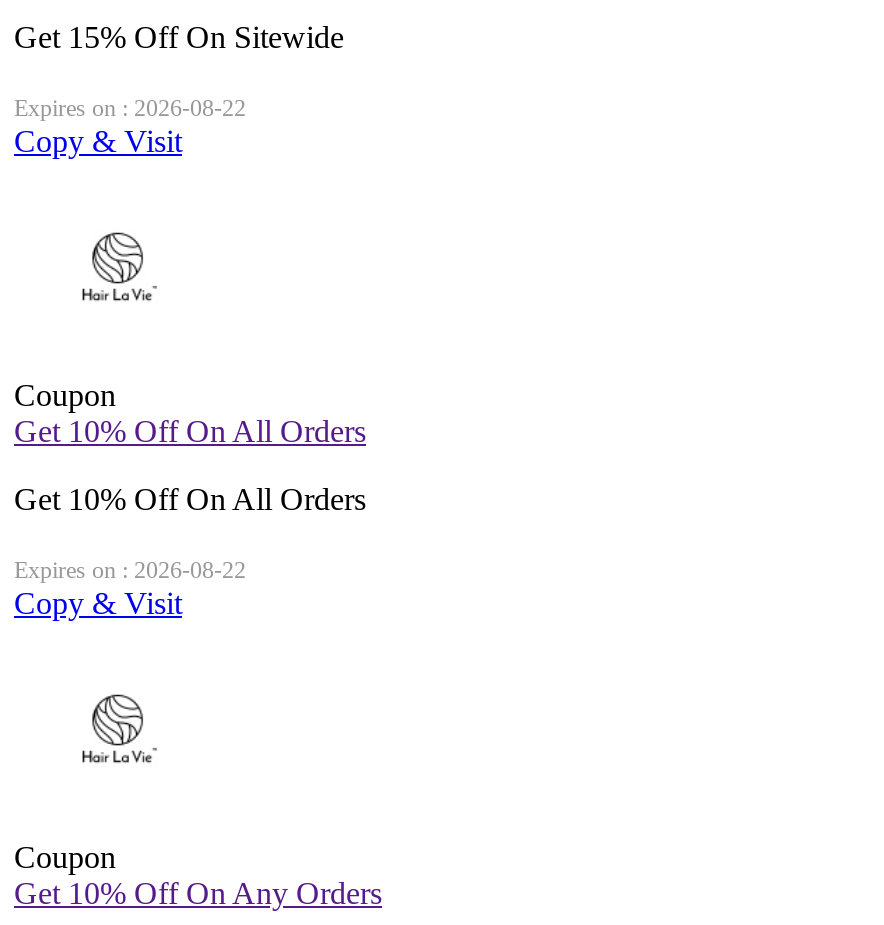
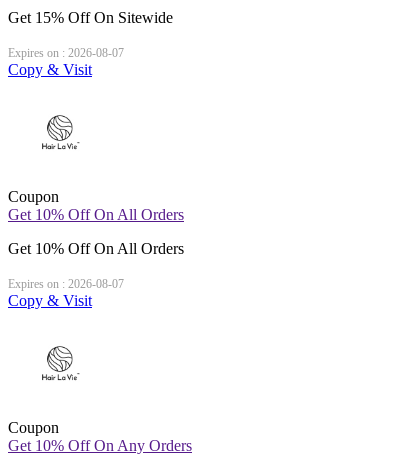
[14,94,246,122] Expires on : 2026-08-22 -> [8,46,124,60] Expires on : 2026-08-07
[14,556,246,584] Expires on : 2026-08-22 -> [8,277,124,291] Expires on : 2026-08-07

